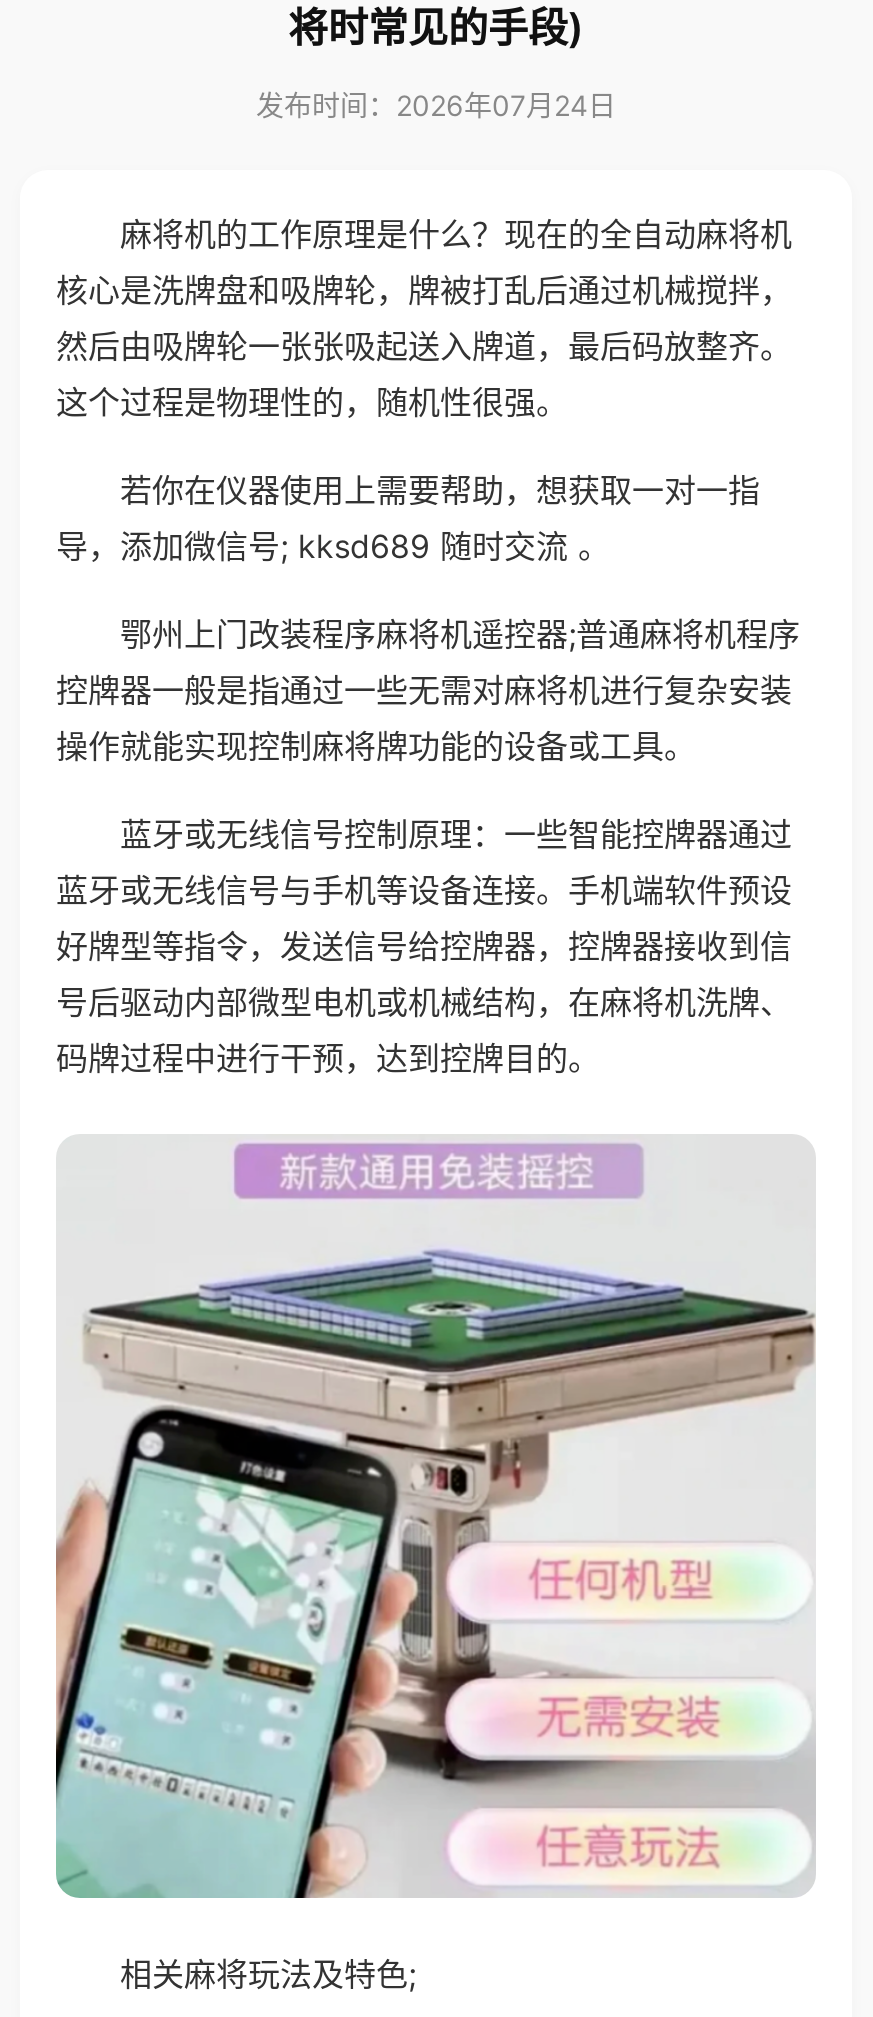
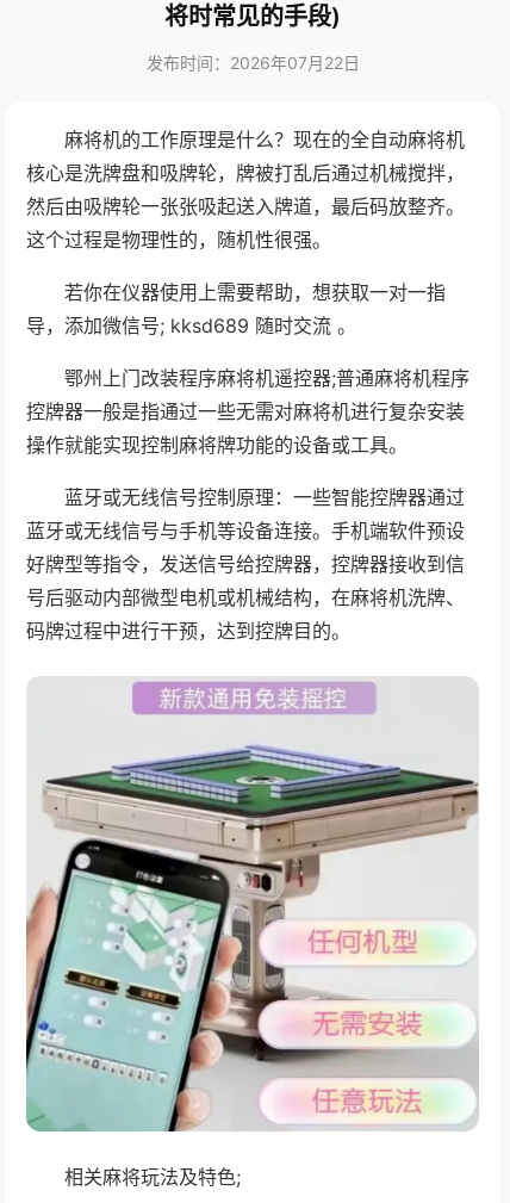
[256,88,616,122] 发布时间：2026年07月24日 -> [146,52,359,73] 发布时间：2026年07月22日

